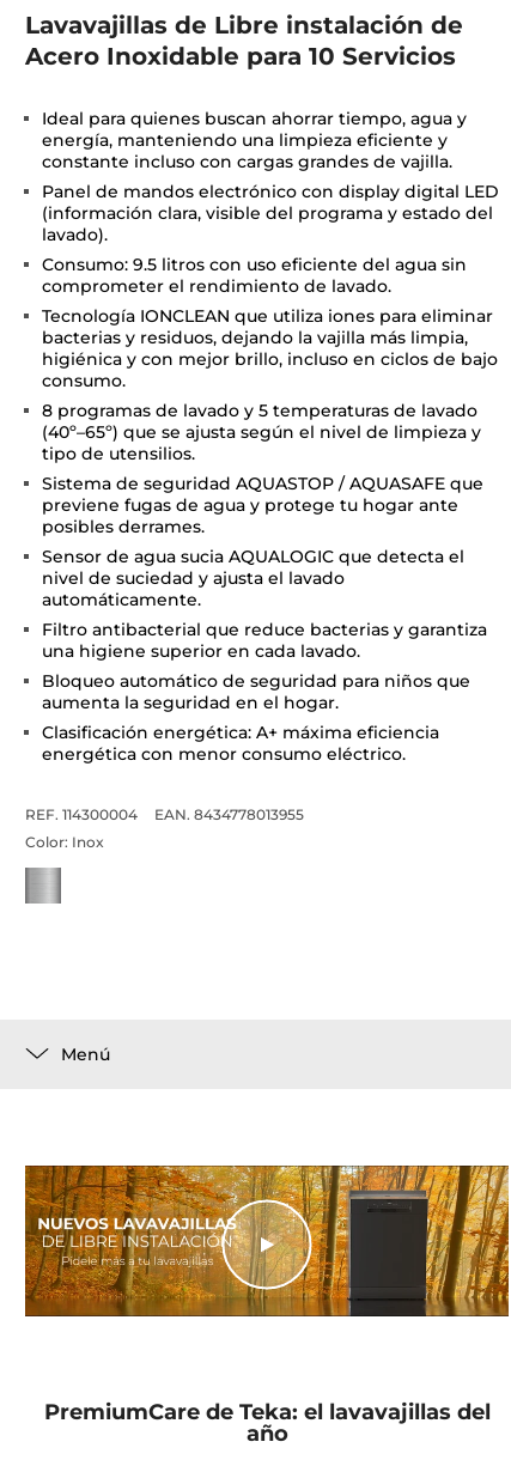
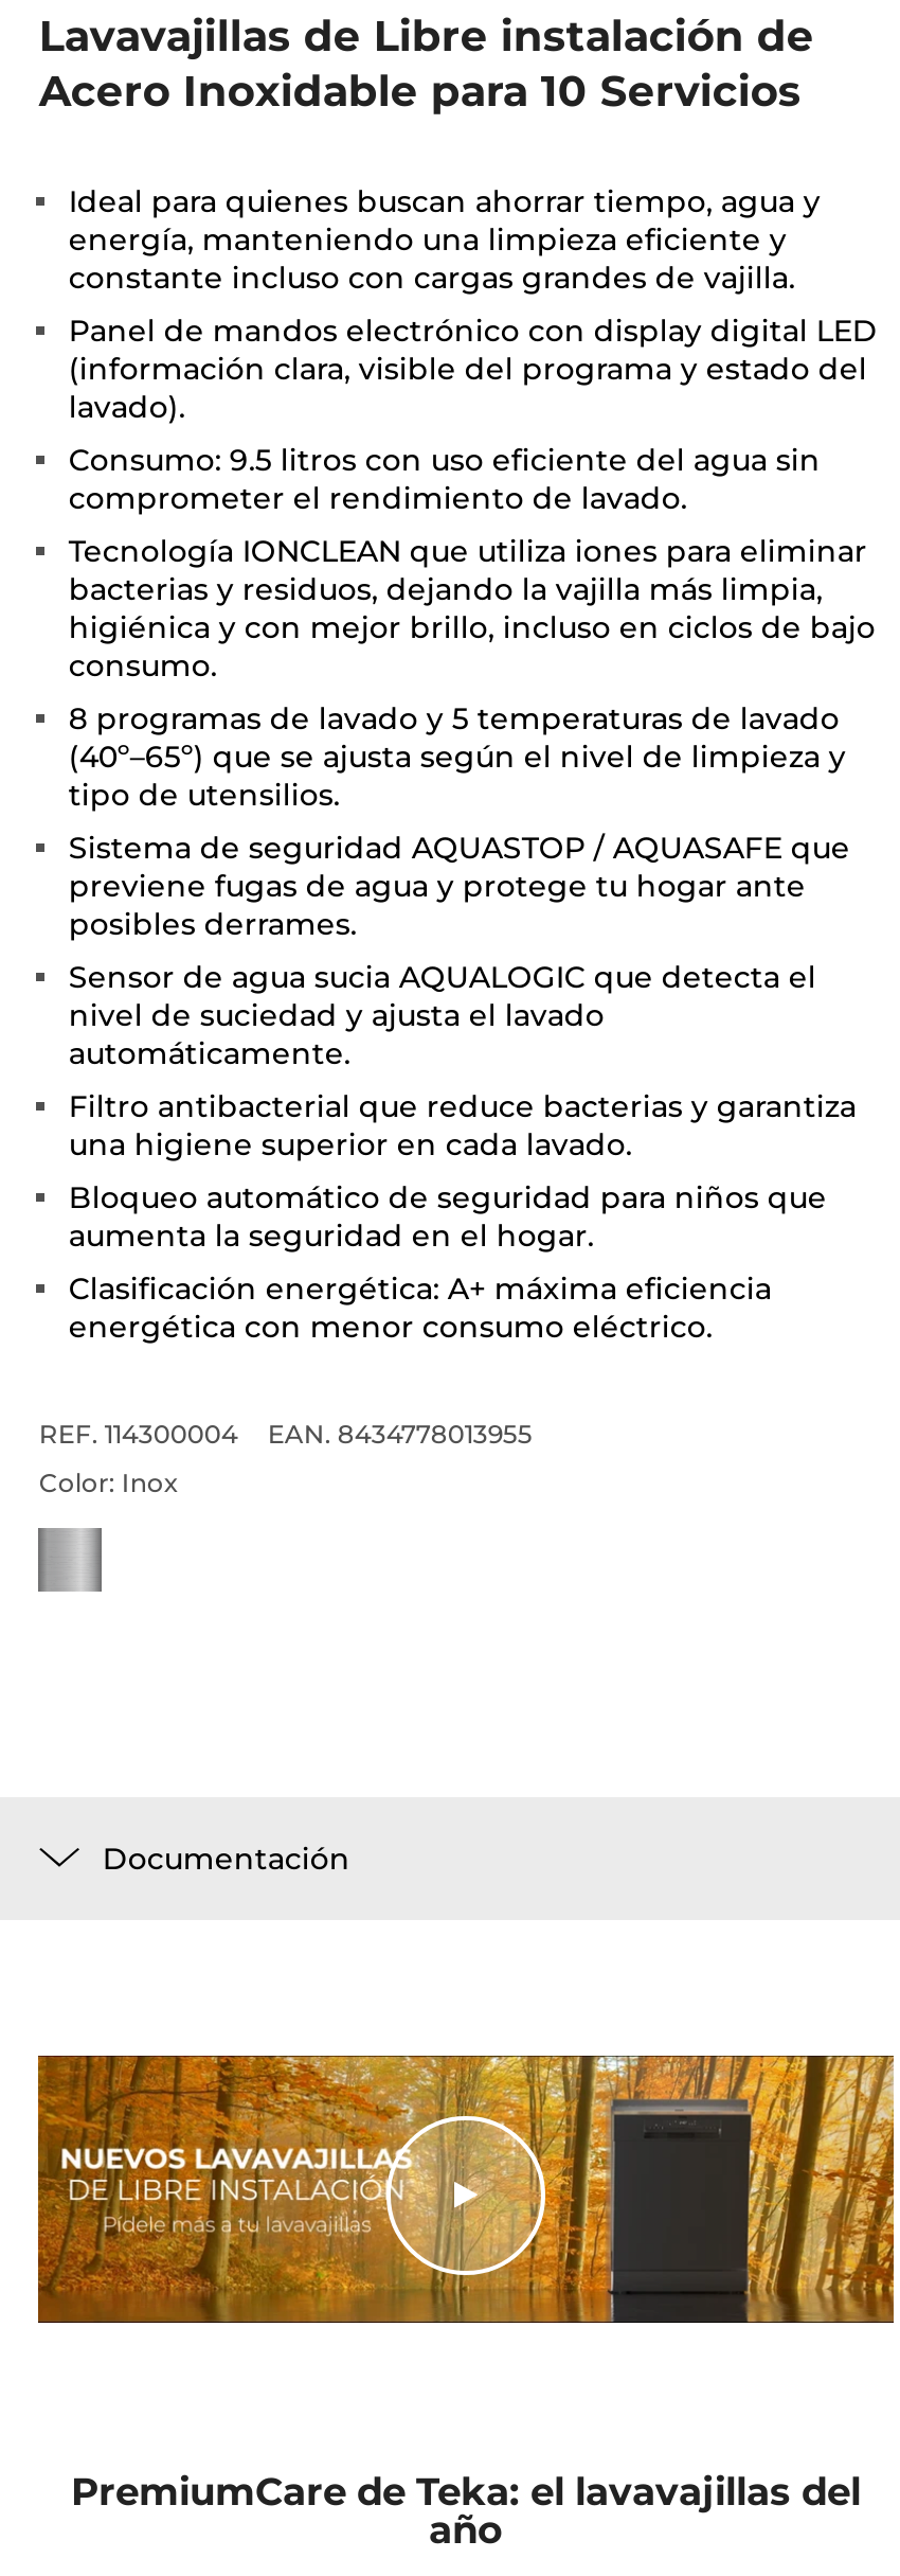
[62,1043,111,1064] Menú -> [102,1838,350,1877] Documentación

